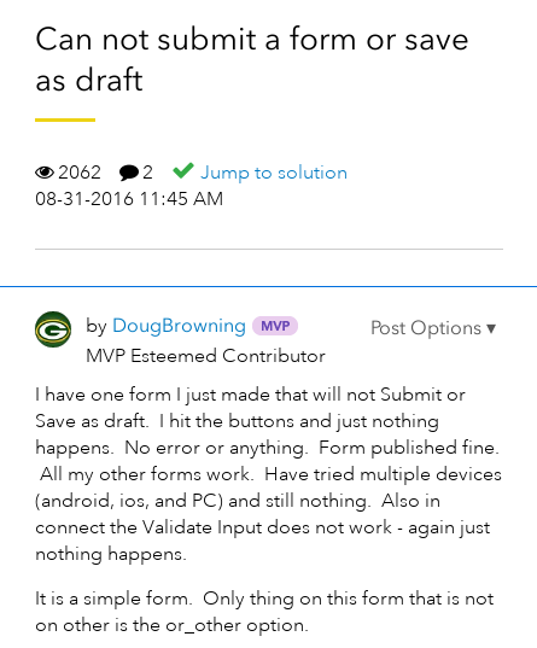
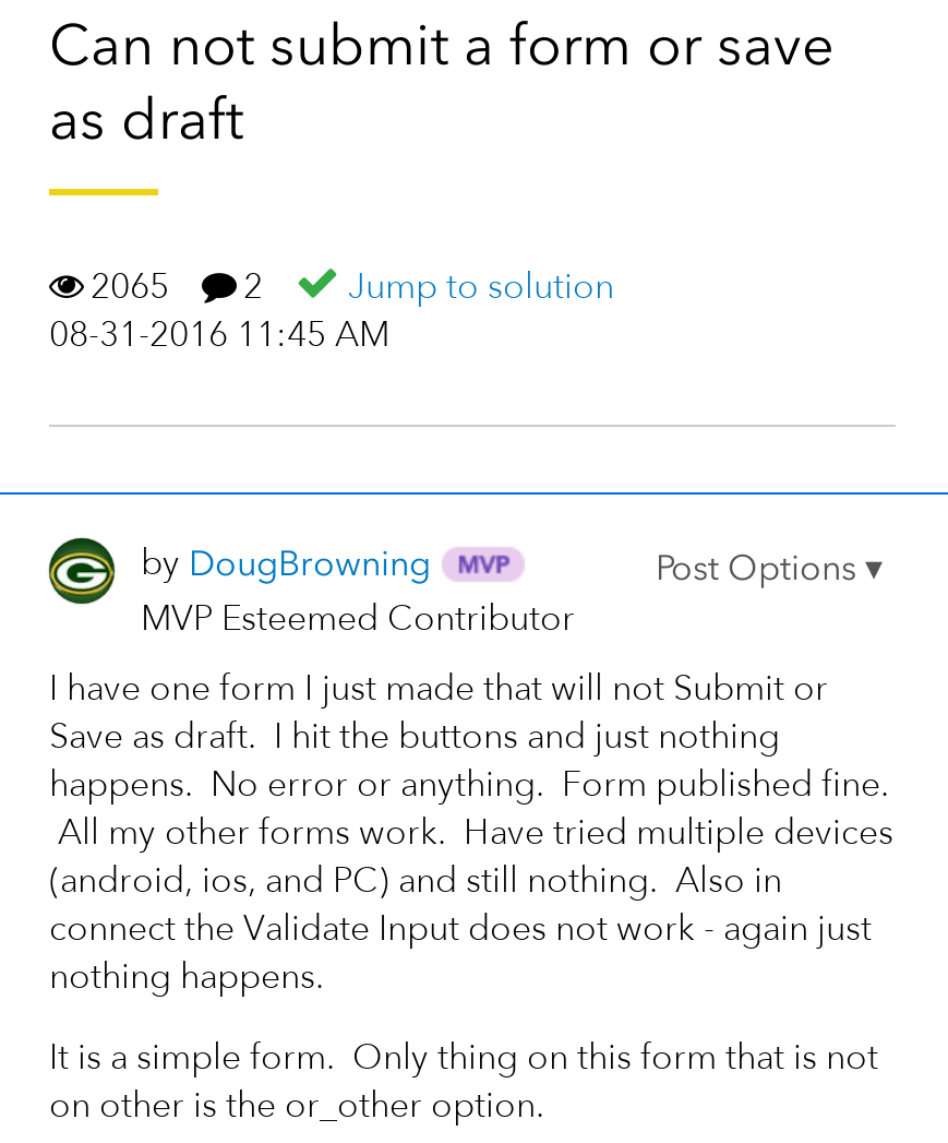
[58,160,348,185] 2062 2 Jump to solution -> [91,265,614,309] 2065 2 Jump to solution

